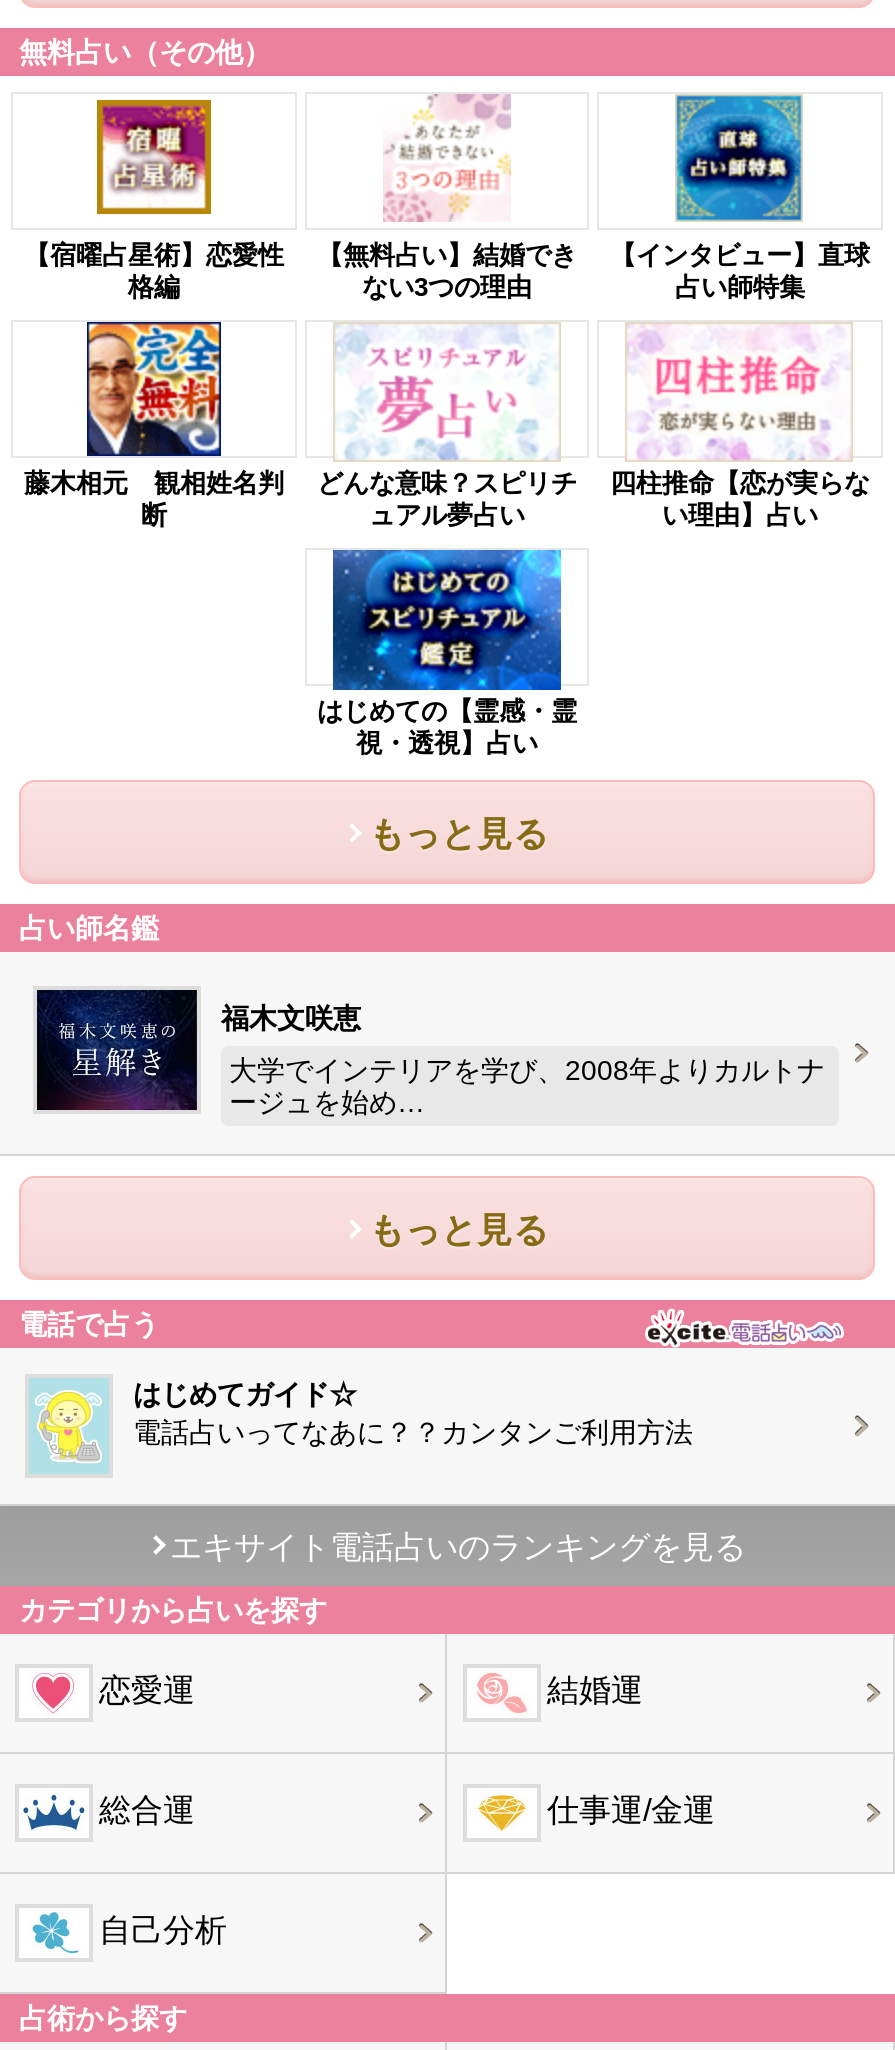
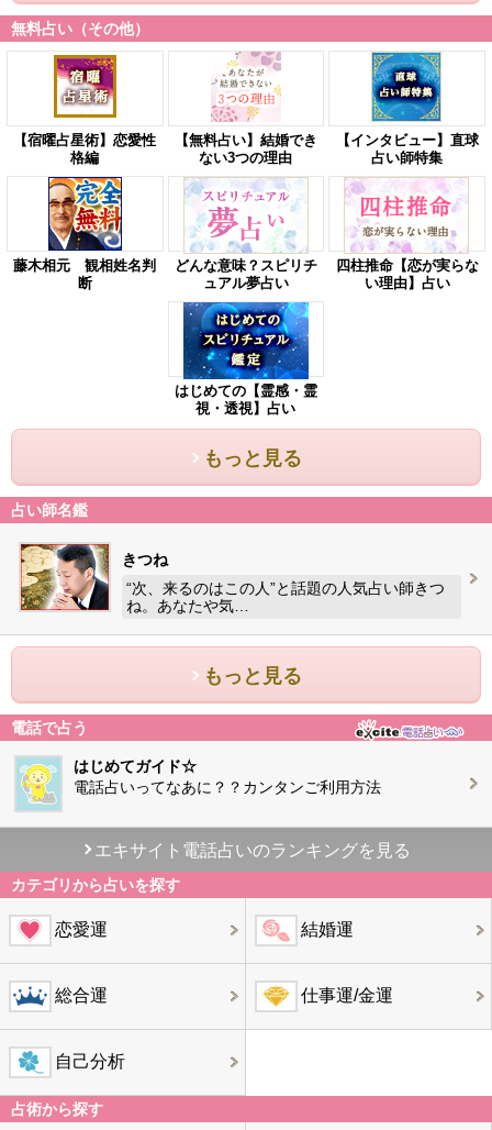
[35,988,361,1112] [image] | 福木文咲恵 -> [20,543,168,611] [image] | きつね
[229,1054,825,1118] 大学でインテリアを学び、2008年よりカルトナ | ージュを始め… -> [126,579,445,614] “次、来るのはこの人”と話題の人気占い師きつ | ね。あなたや気…

